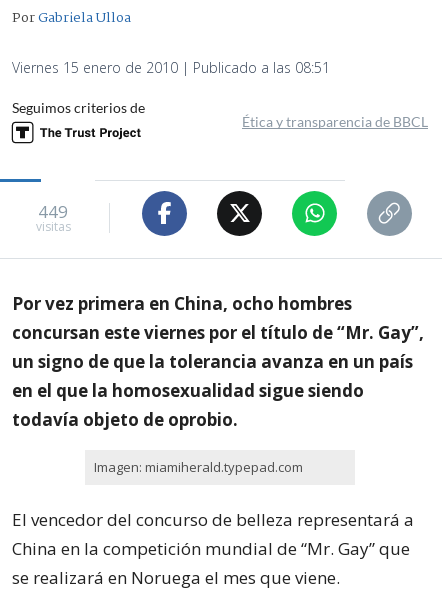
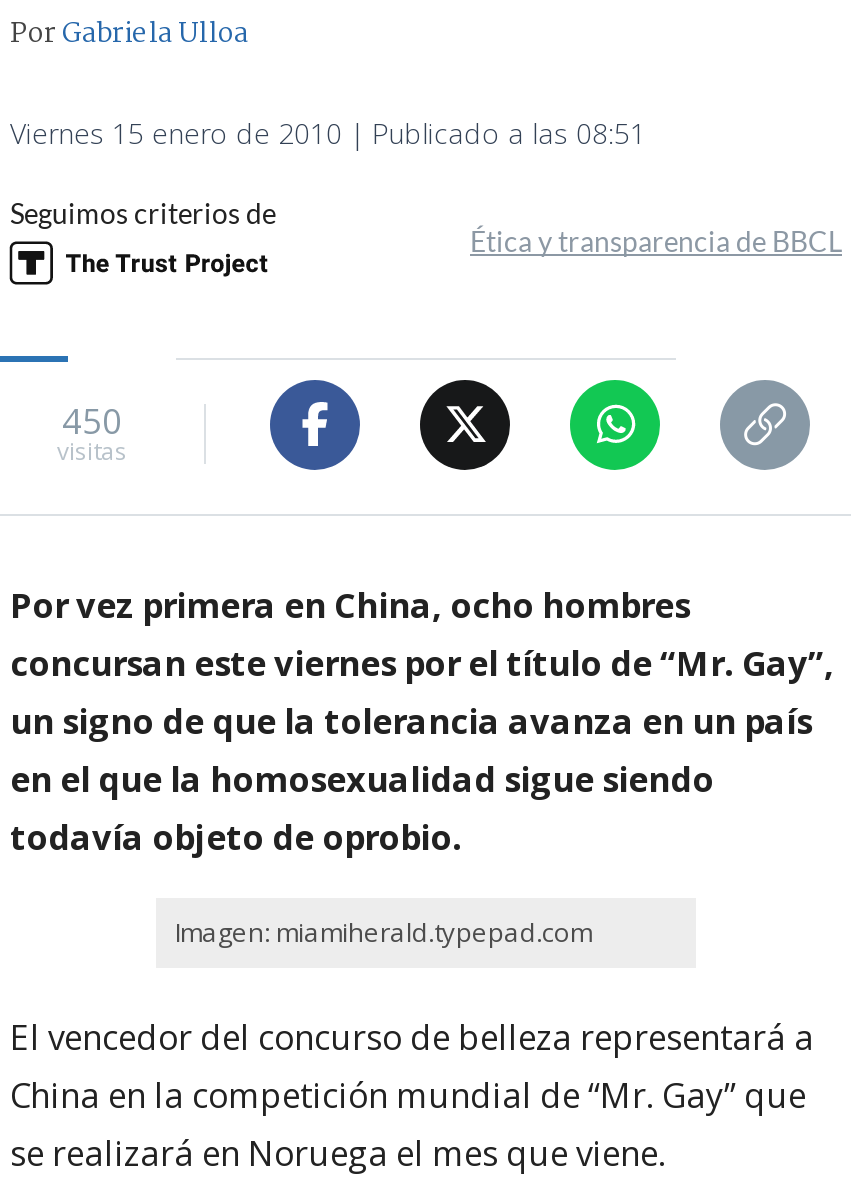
[38,200,68,223] 449 -> [62,399,122,445] 450

